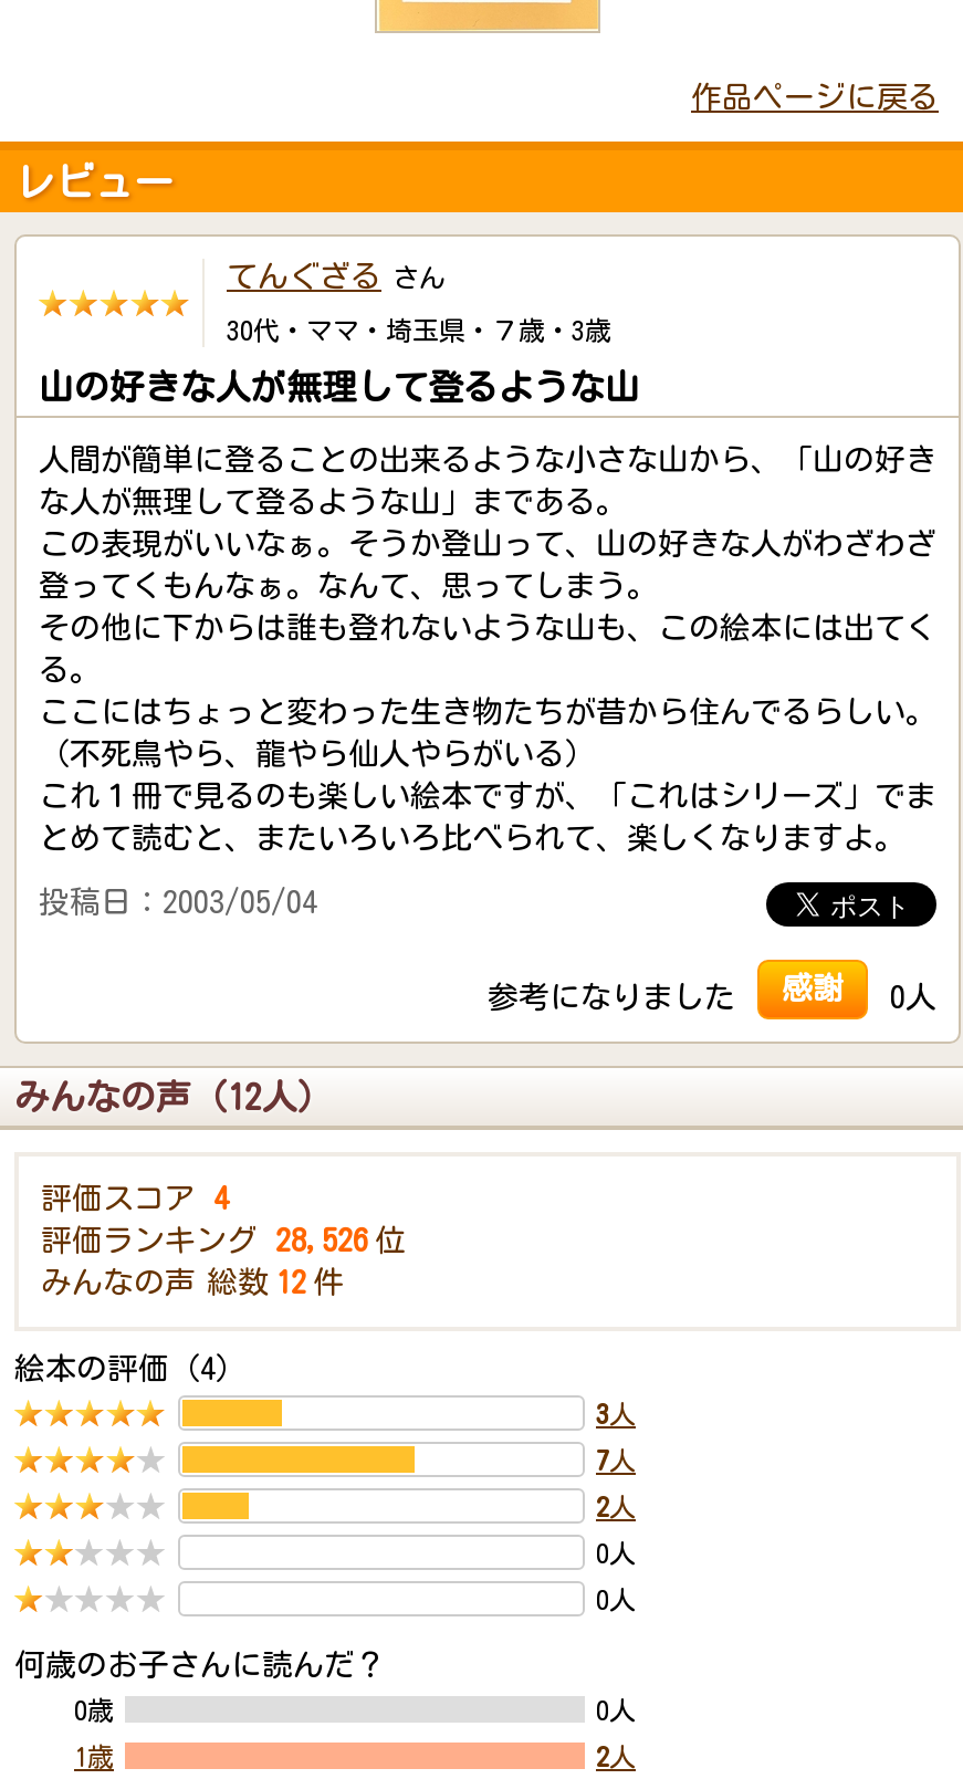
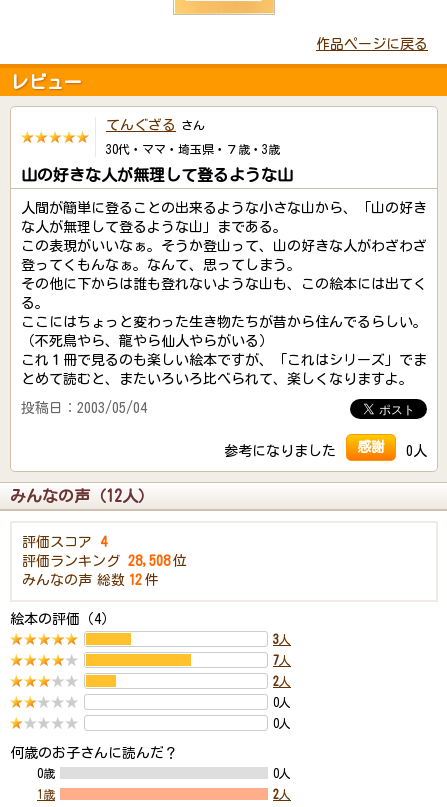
[41,1225,406,1256] 評価ランキング 28,526 位 -> [22,554,187,568] 評価ランキング 28,508 位

